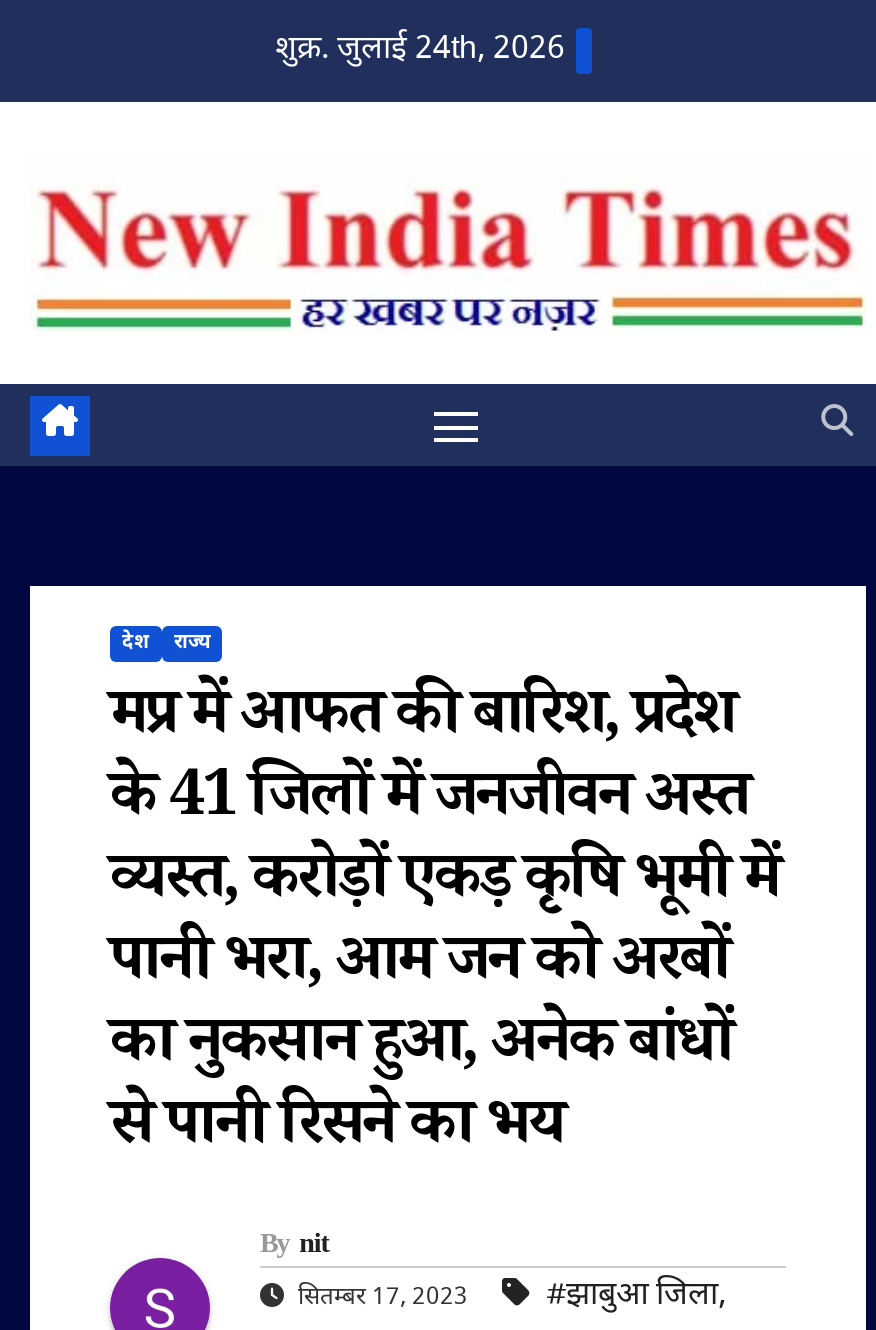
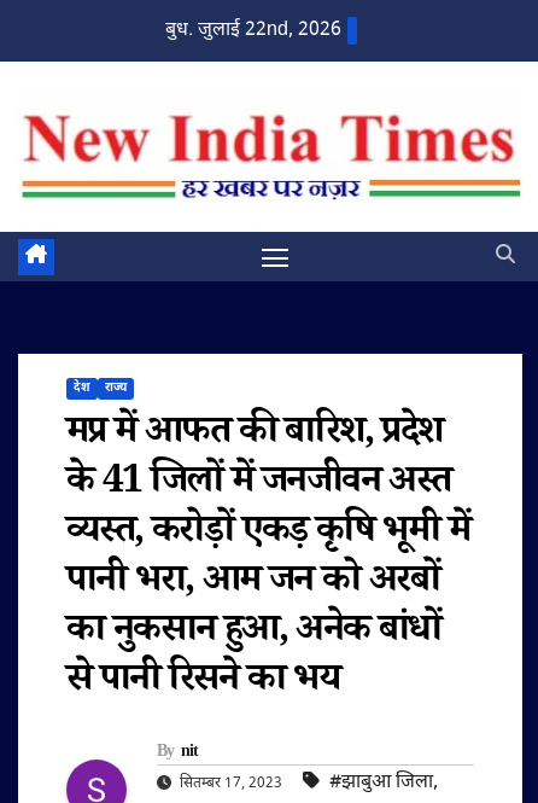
[275,30,565,72] शुक्र. जुलाई 24th, 2026 -> [165,18,341,43] बुध. जुलाई 22nd, 2026

